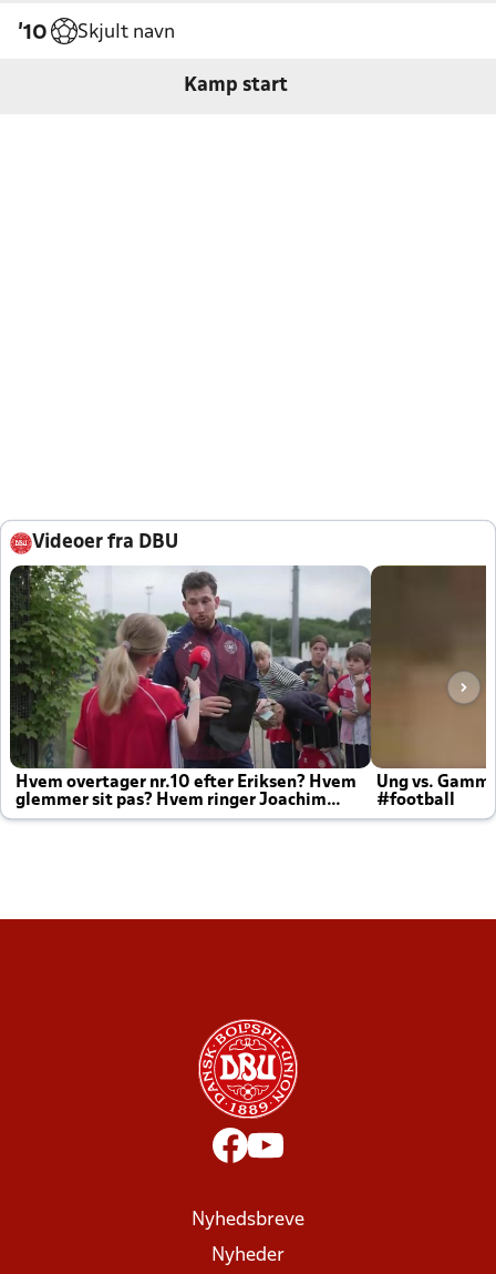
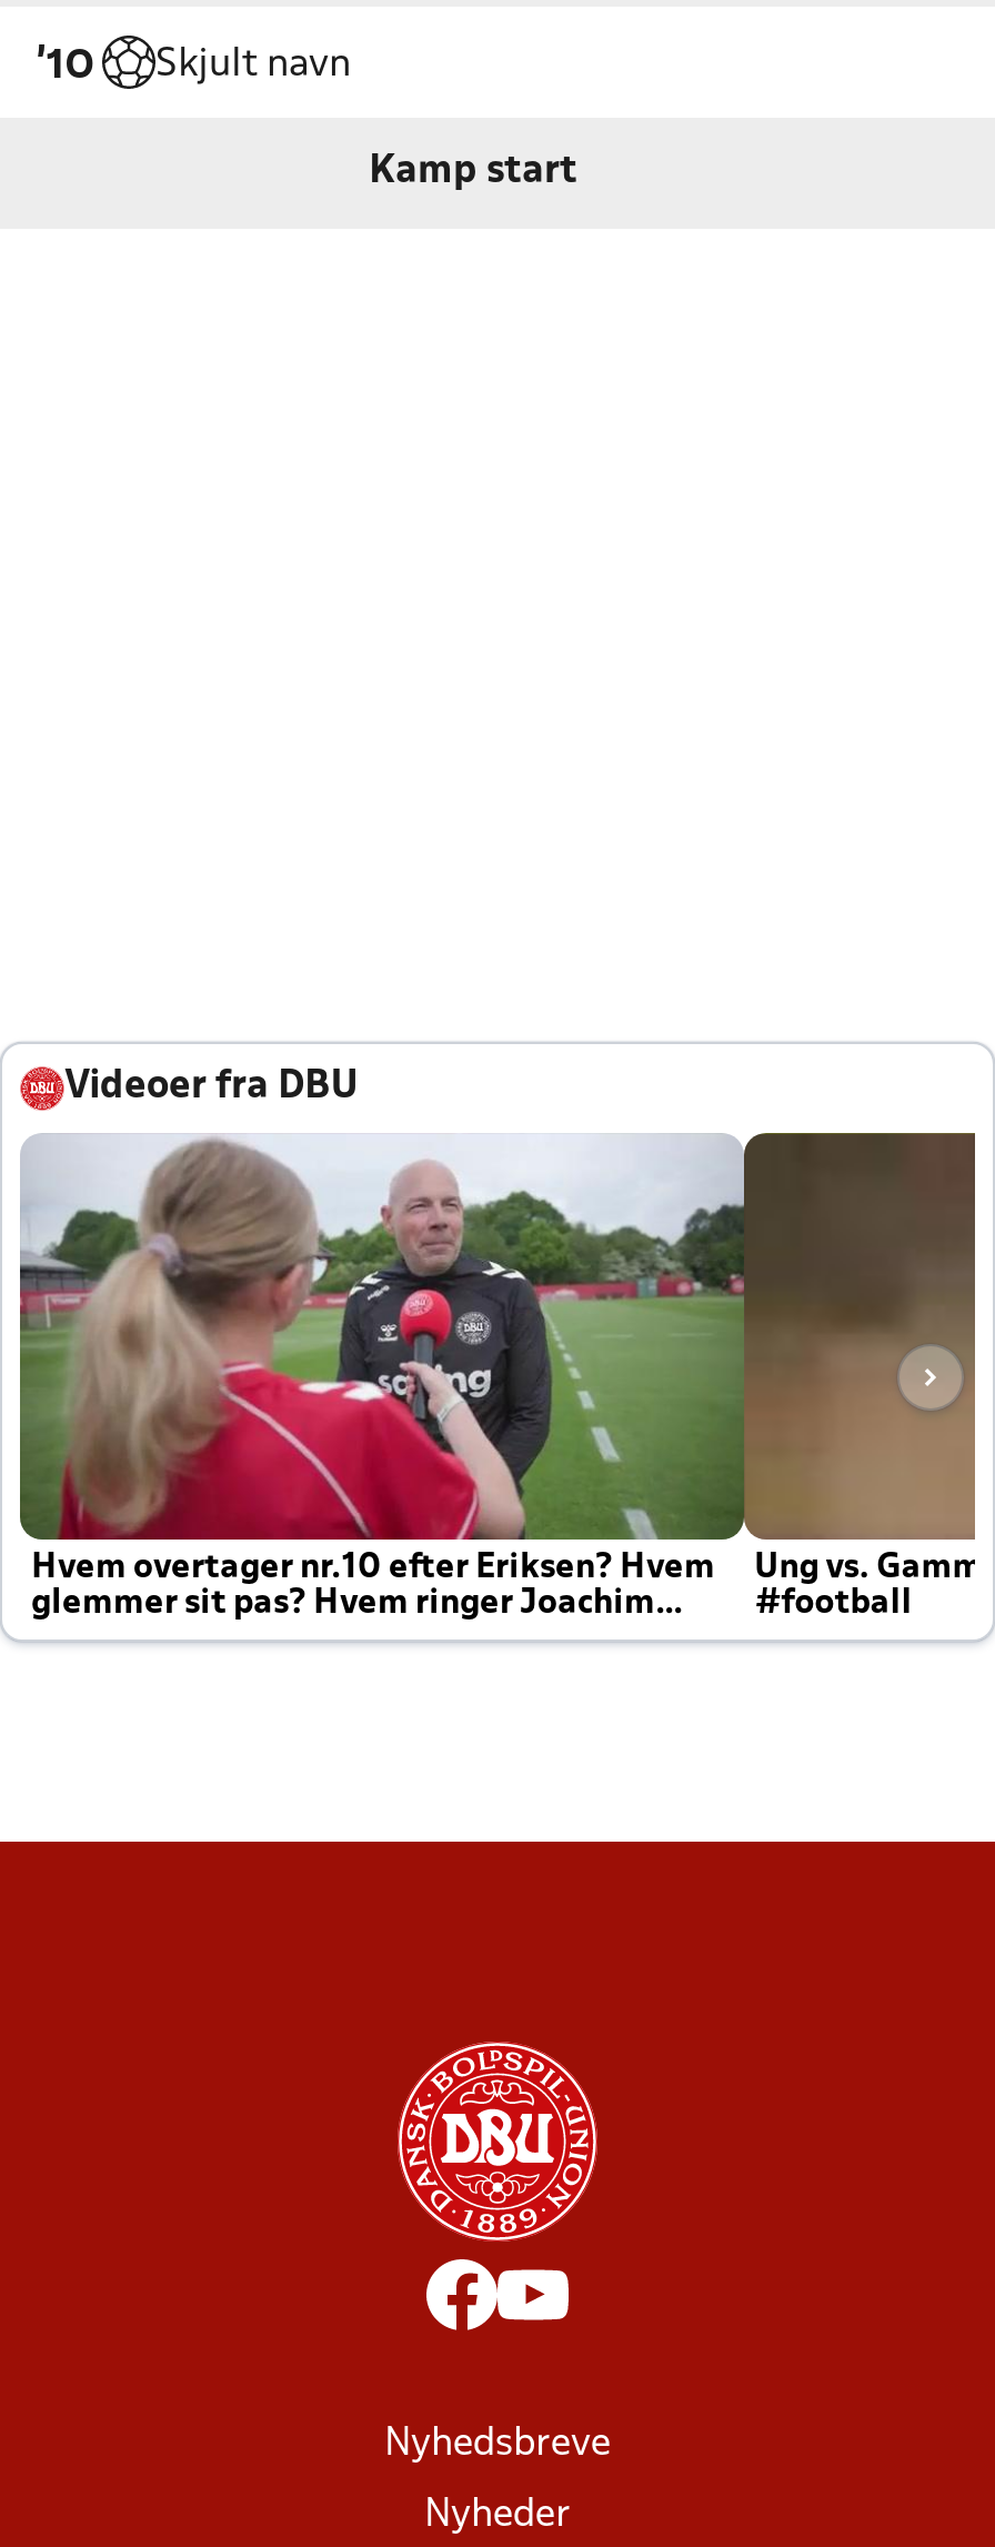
[9,564,372,770] [image] -> [18,1133,744,1542] [image]

